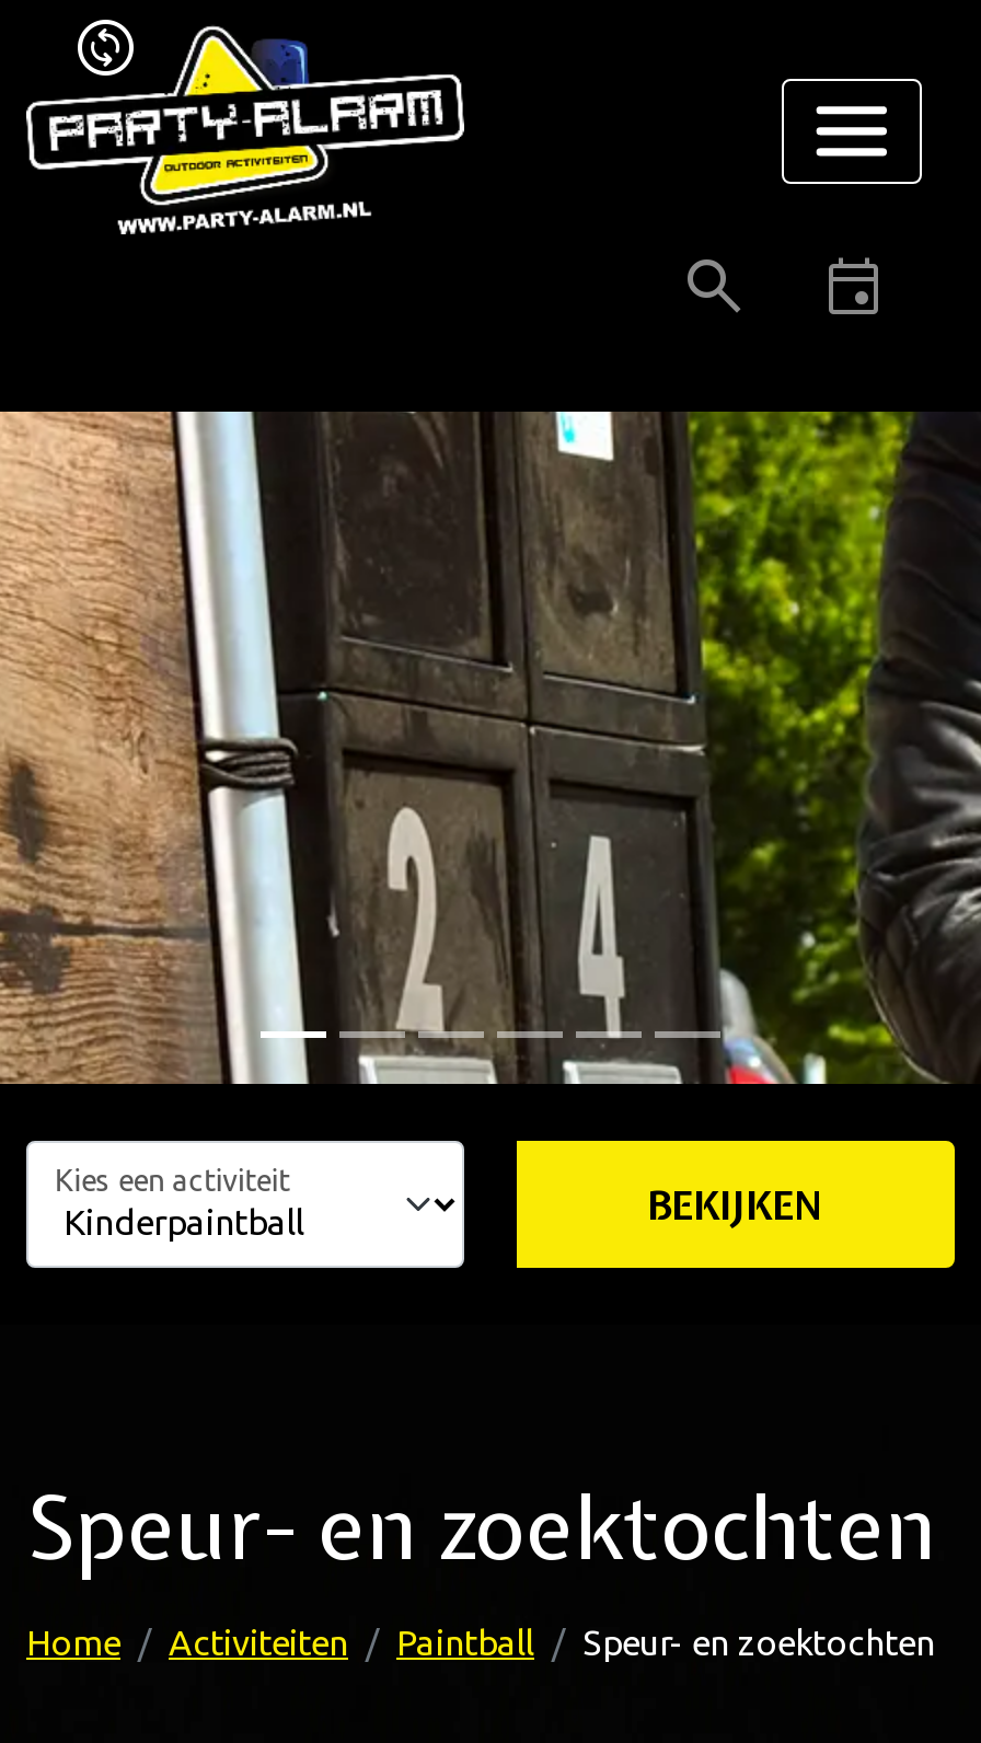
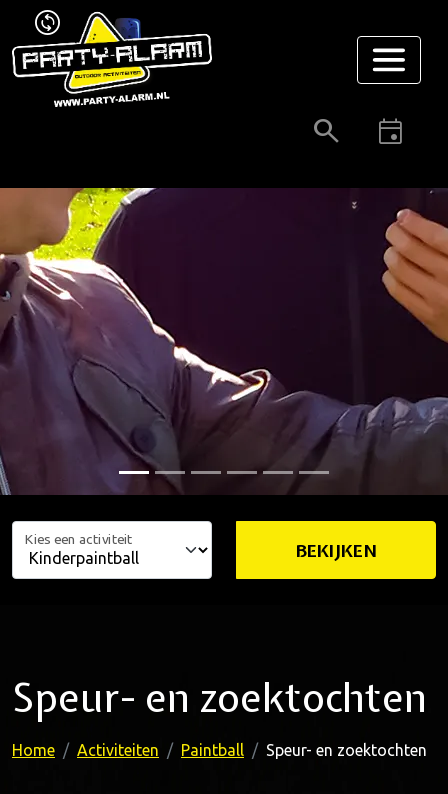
[7,409,974,1086] [image] -> [3,187,445,495] [image]

